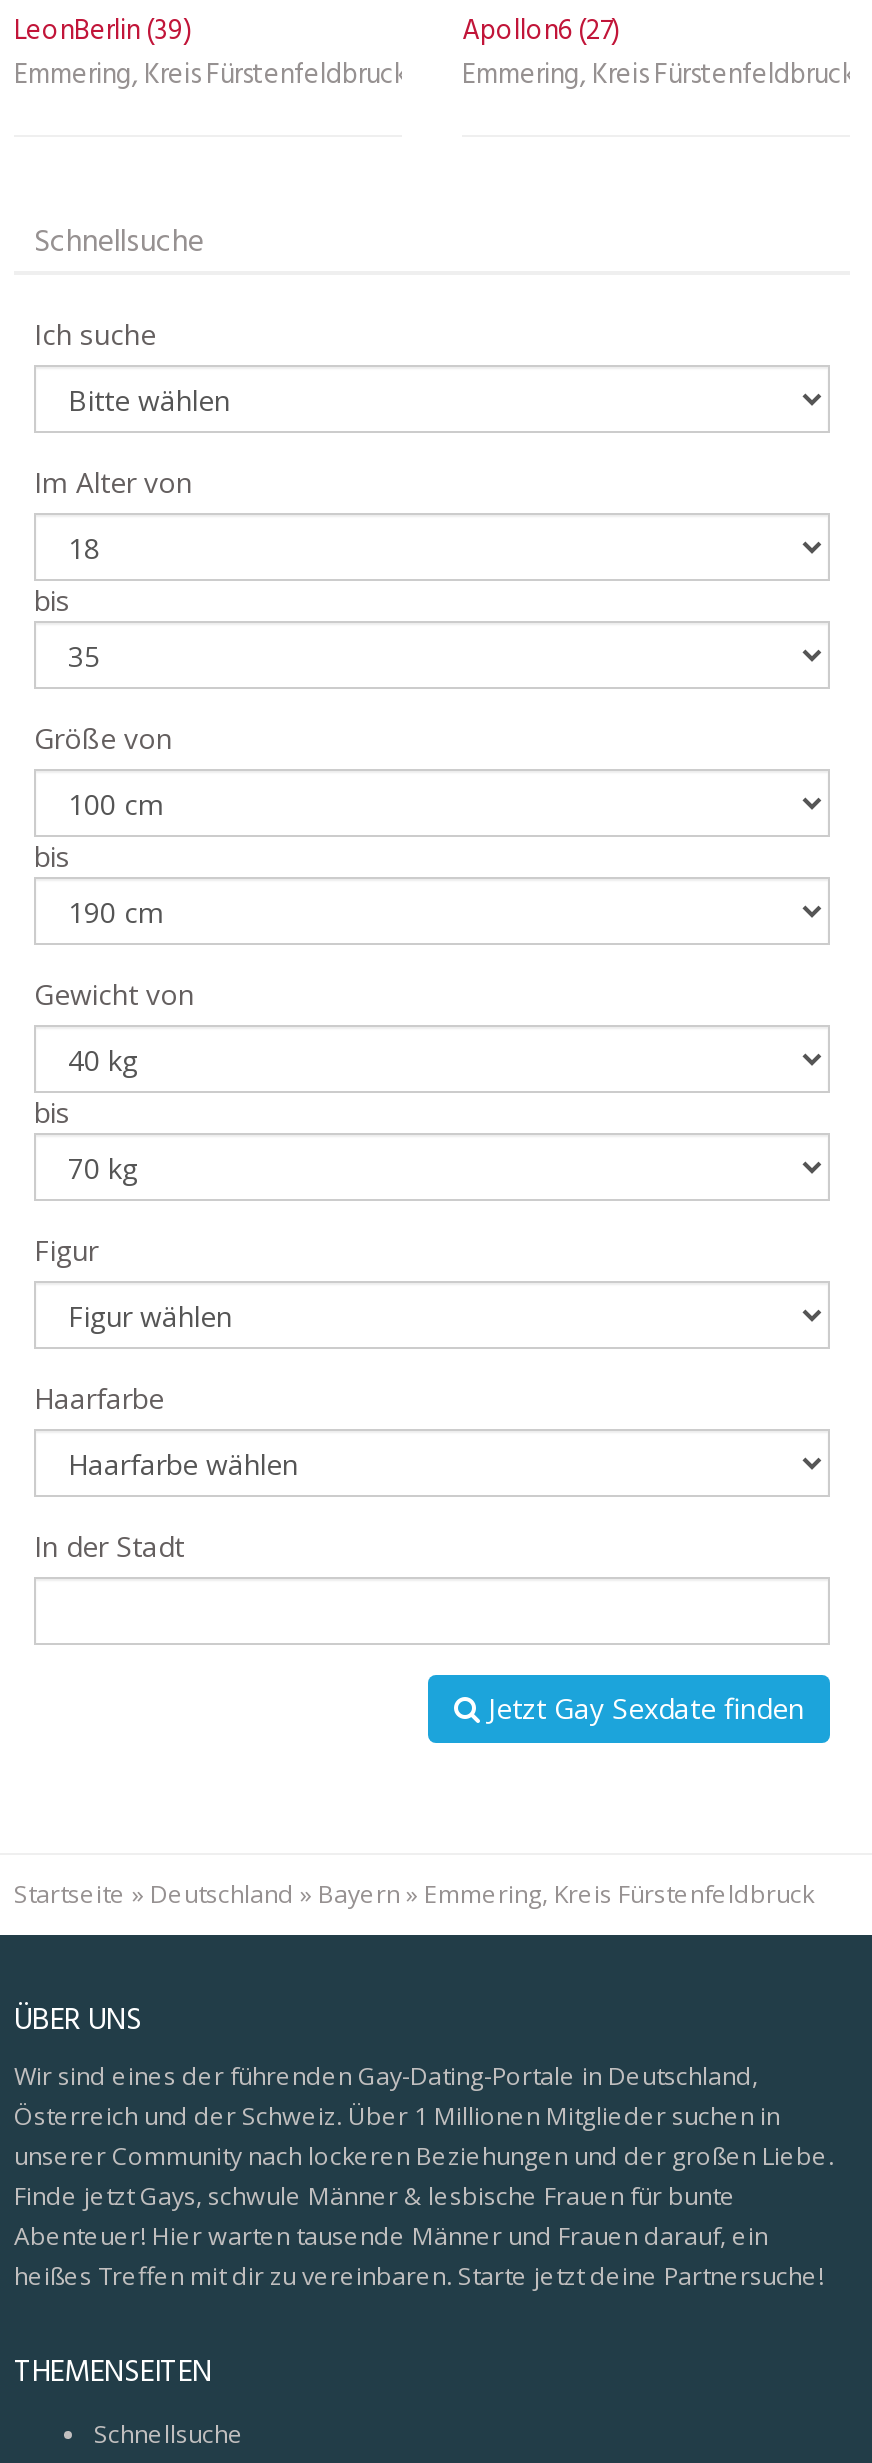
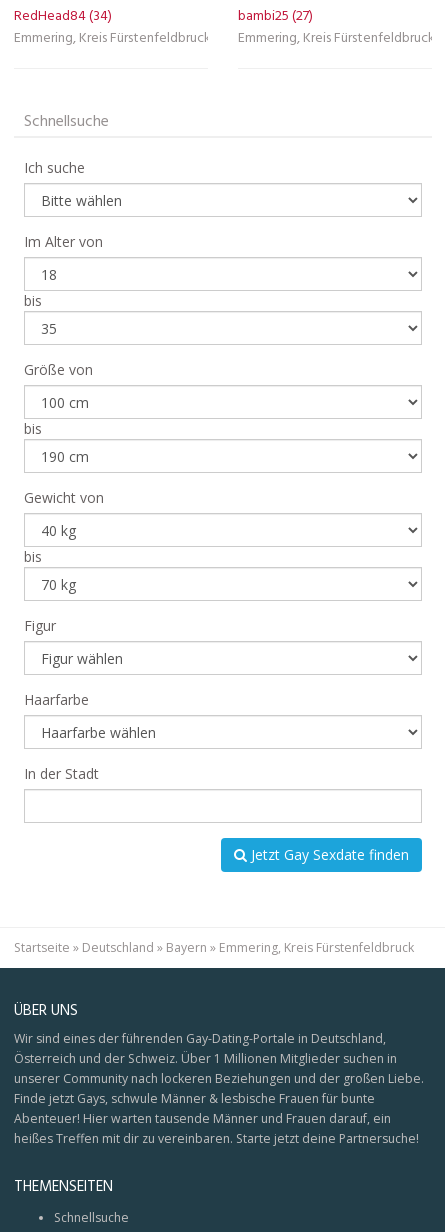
[14,9,192,55] LeonBerlin (39) -> [14,5,112,28] RedHead84 (34)
[462,9,620,55] Apollon6 (27) -> [238,5,313,28] bambi25 (27)

